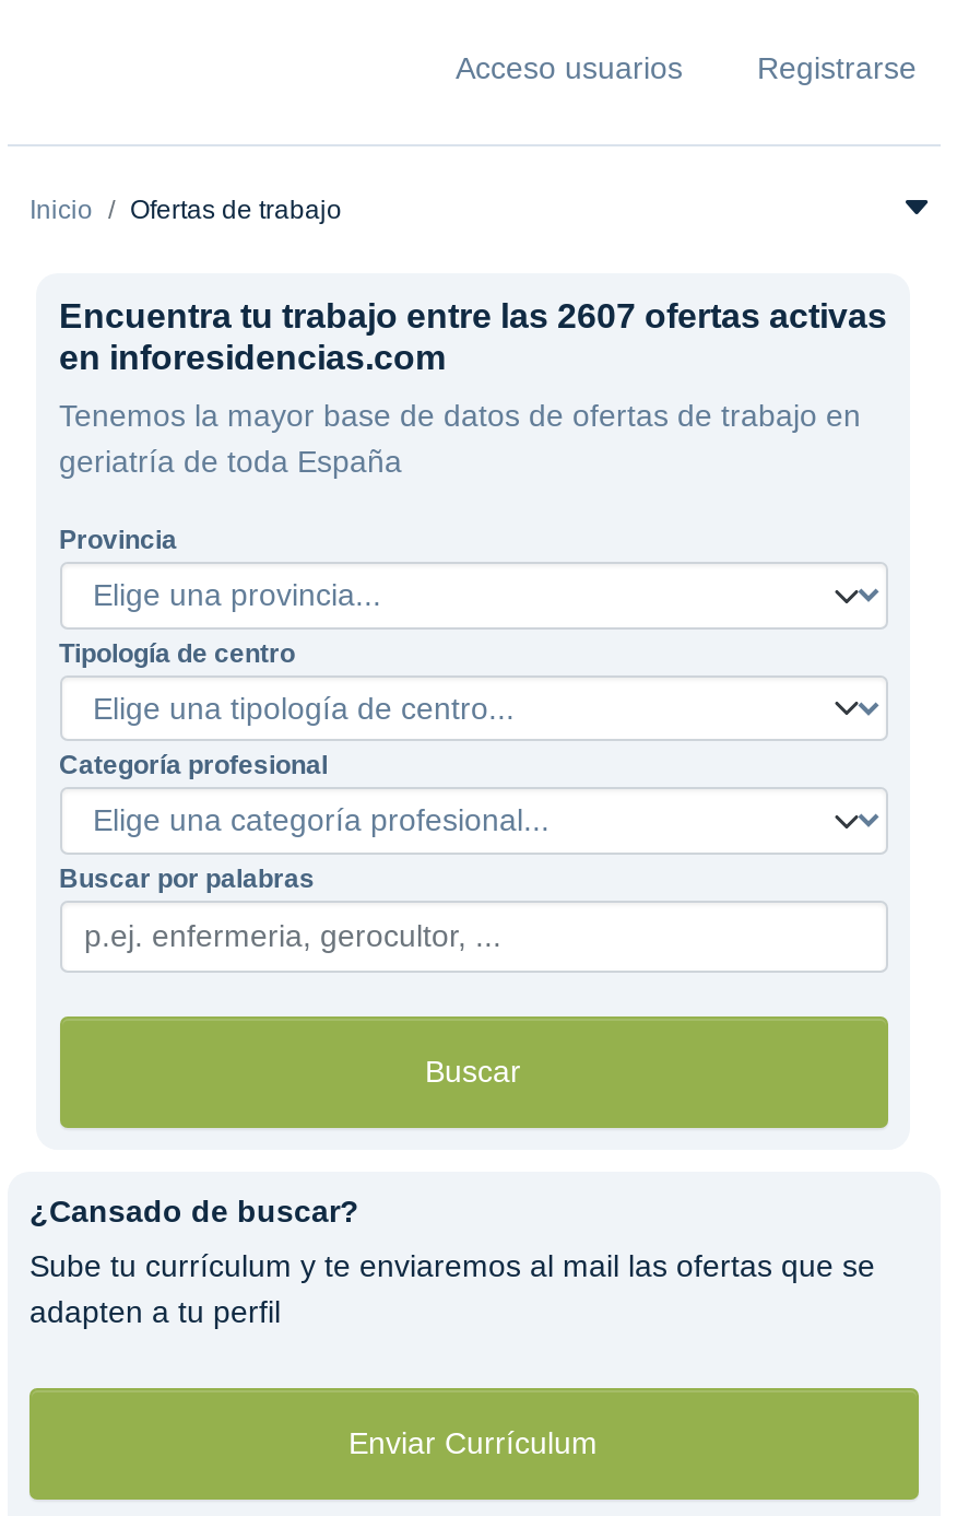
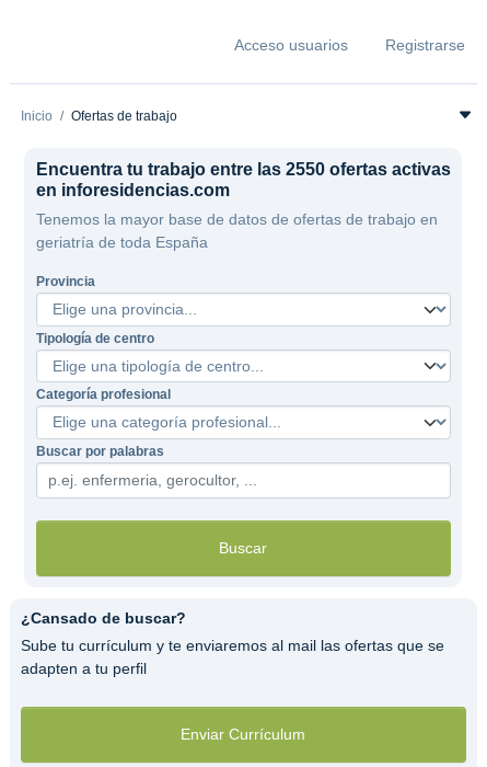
[59,297,887,334] Encuentra tu trabajo entre las 2607 ofertas activas -> [36,160,450,179] Encuentra tu trabajo entre las 2550 ofertas activas

